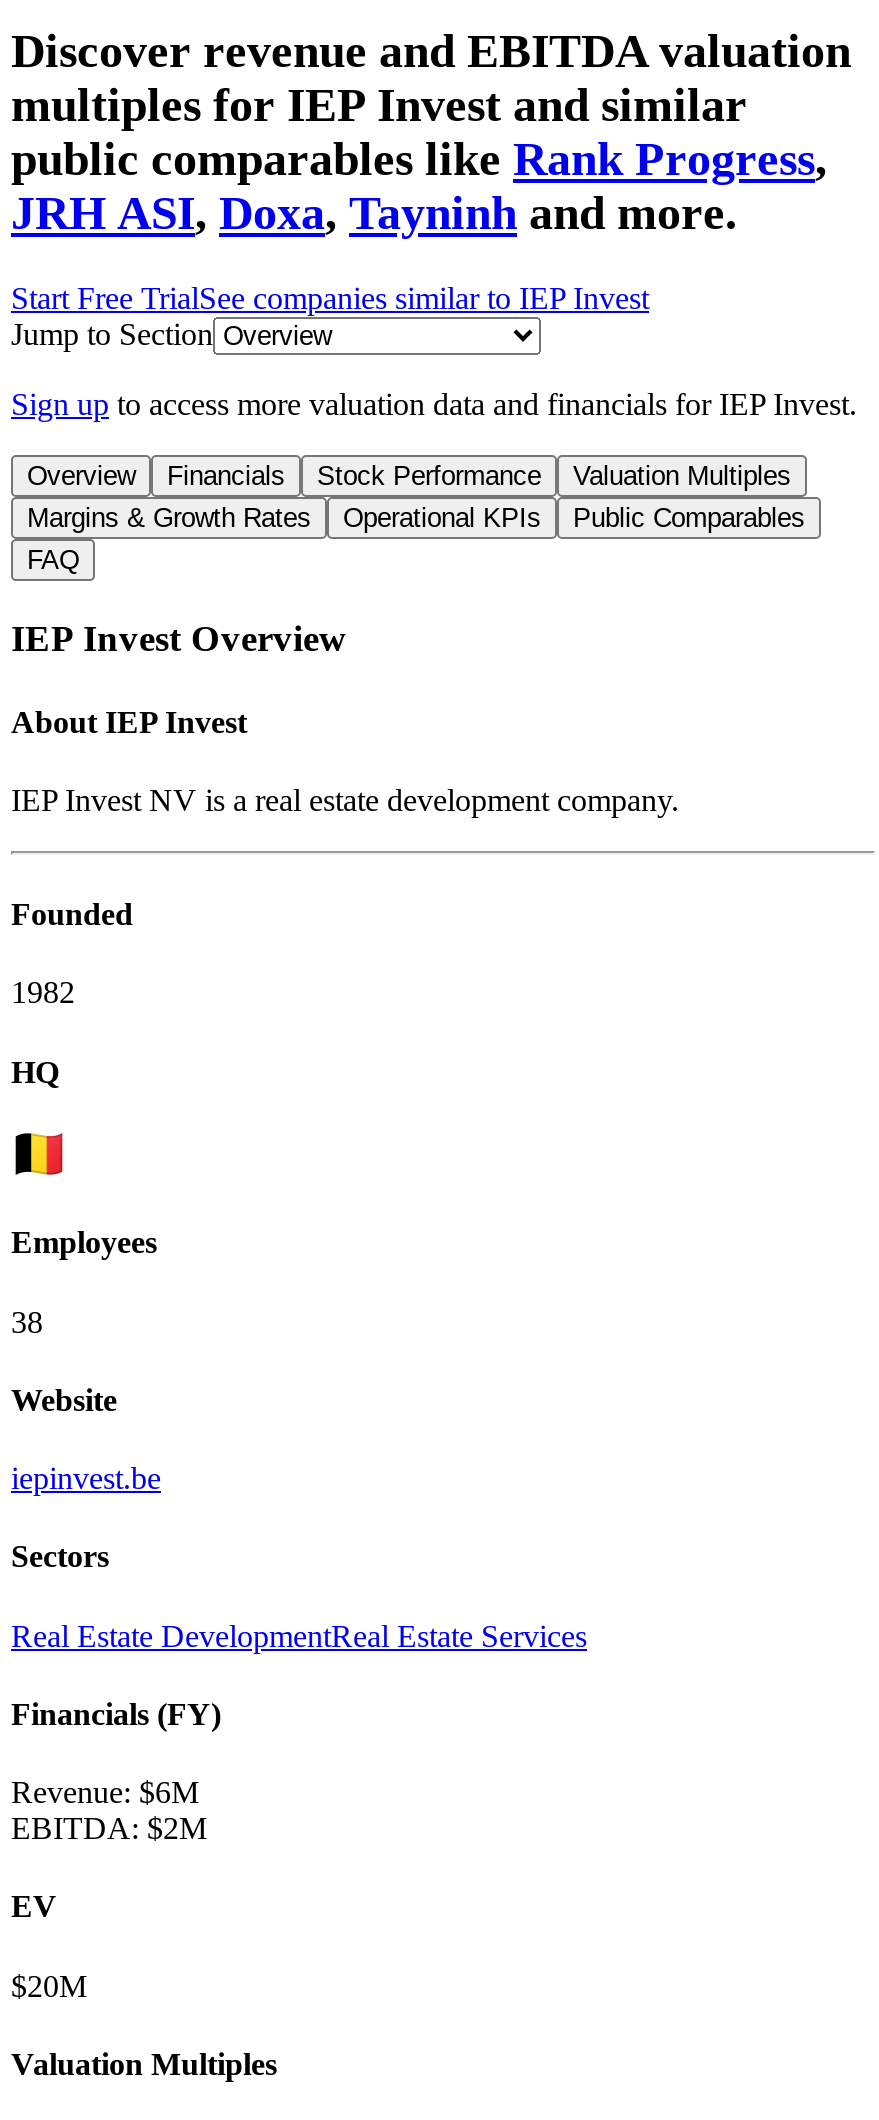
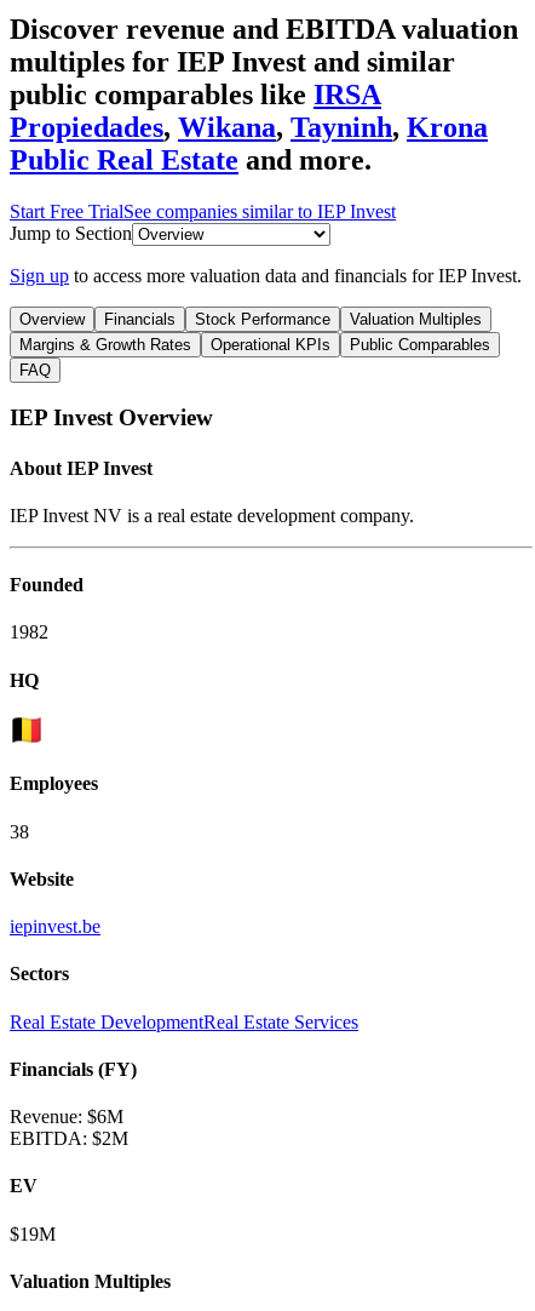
[11,133,827,239] public comparables like Rank Progress, | JRH ASI, Doxa, Tayninh and more. -> [10,79,488,175] public comparables like IRSA | Propiedades, Wikana, Tayninh, Krona | Public Real Estate and more.
[11,1968,87,2002] $20M -> [10,1223,56,1244] $19M

